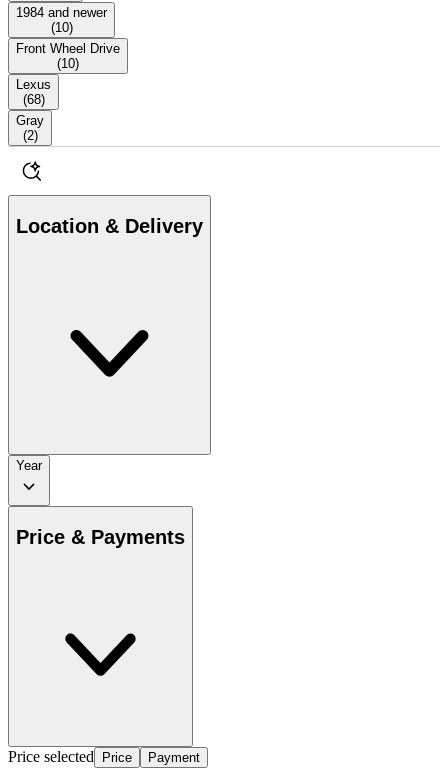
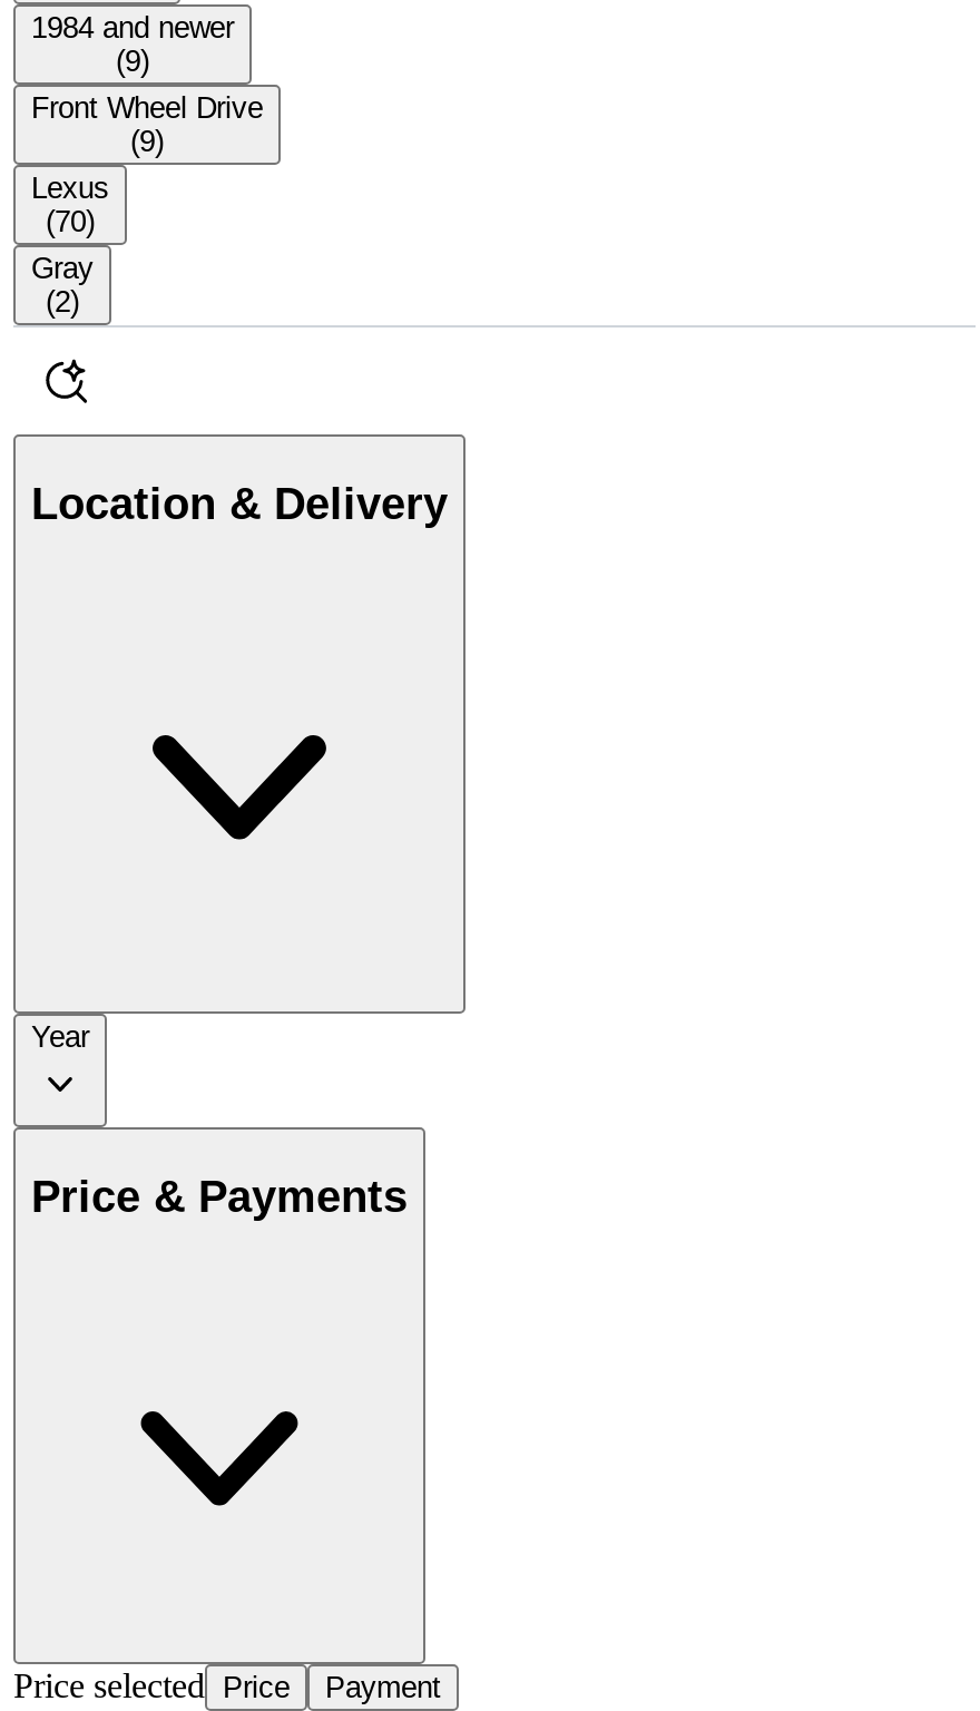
[50,20,72,35] (10) -> [116,44,149,78] (9)
[57,56,79,71] (10) -> [130,125,164,158] (9)
[22,92,44,107] (68) -> [46,205,95,238] (70)

